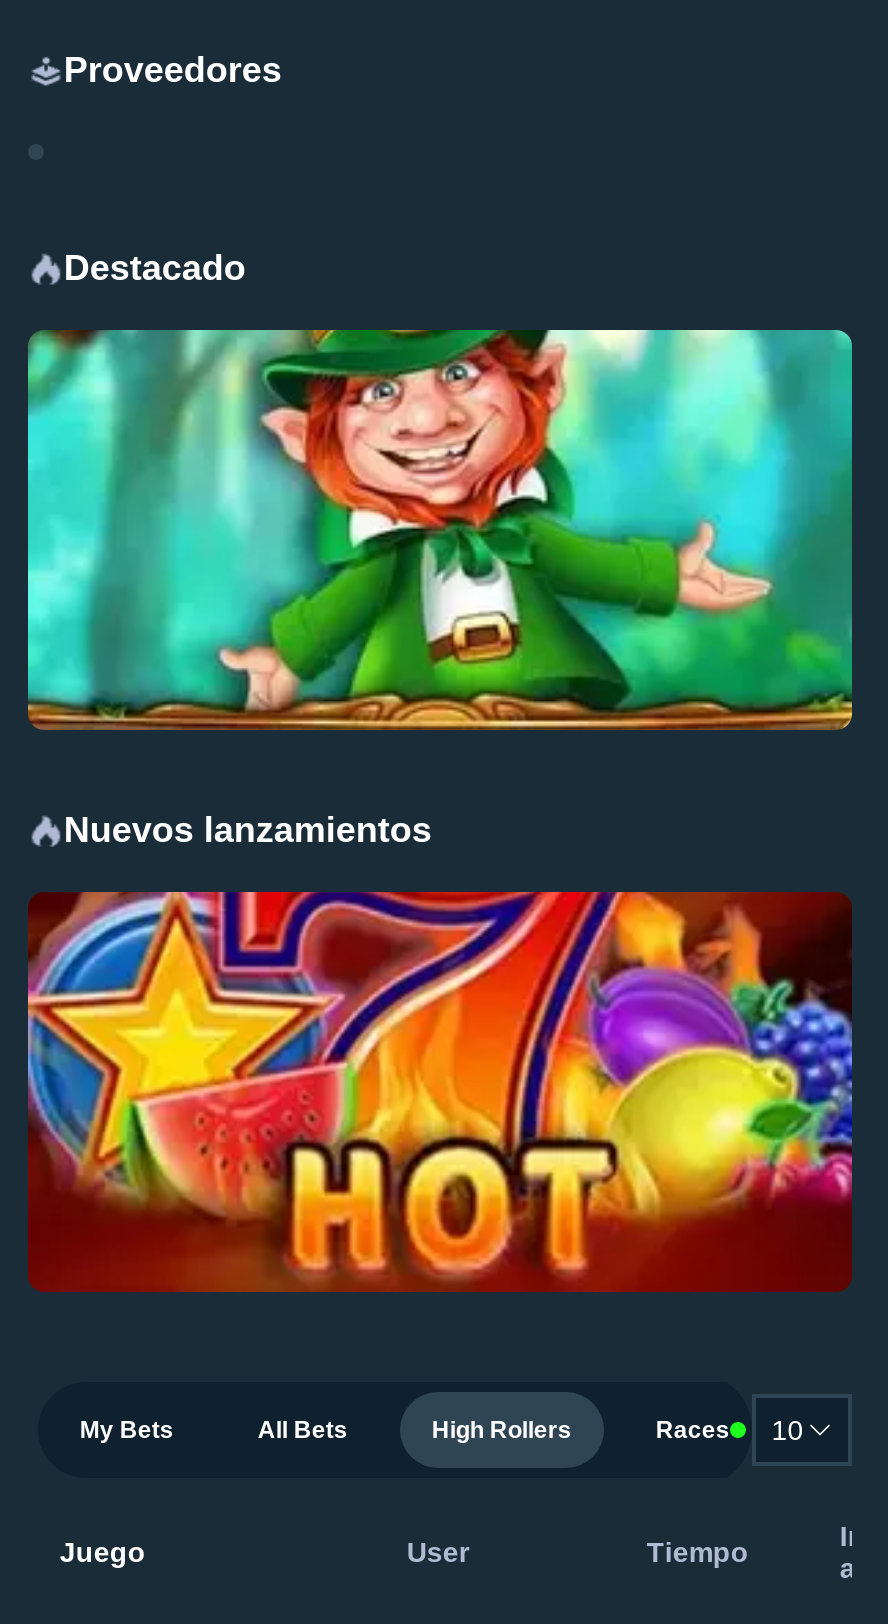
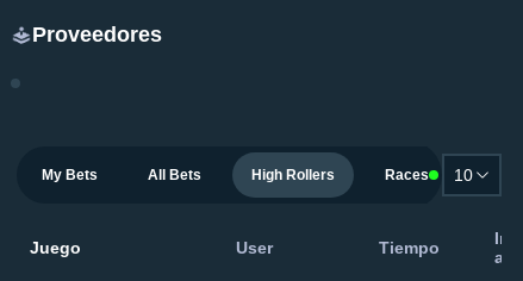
[64,249,246,289] Destacado -> none
[26,327,854,851] [image] | Nuevos lanzamientos -> none
[26,889,854,1293] [image] -> none

